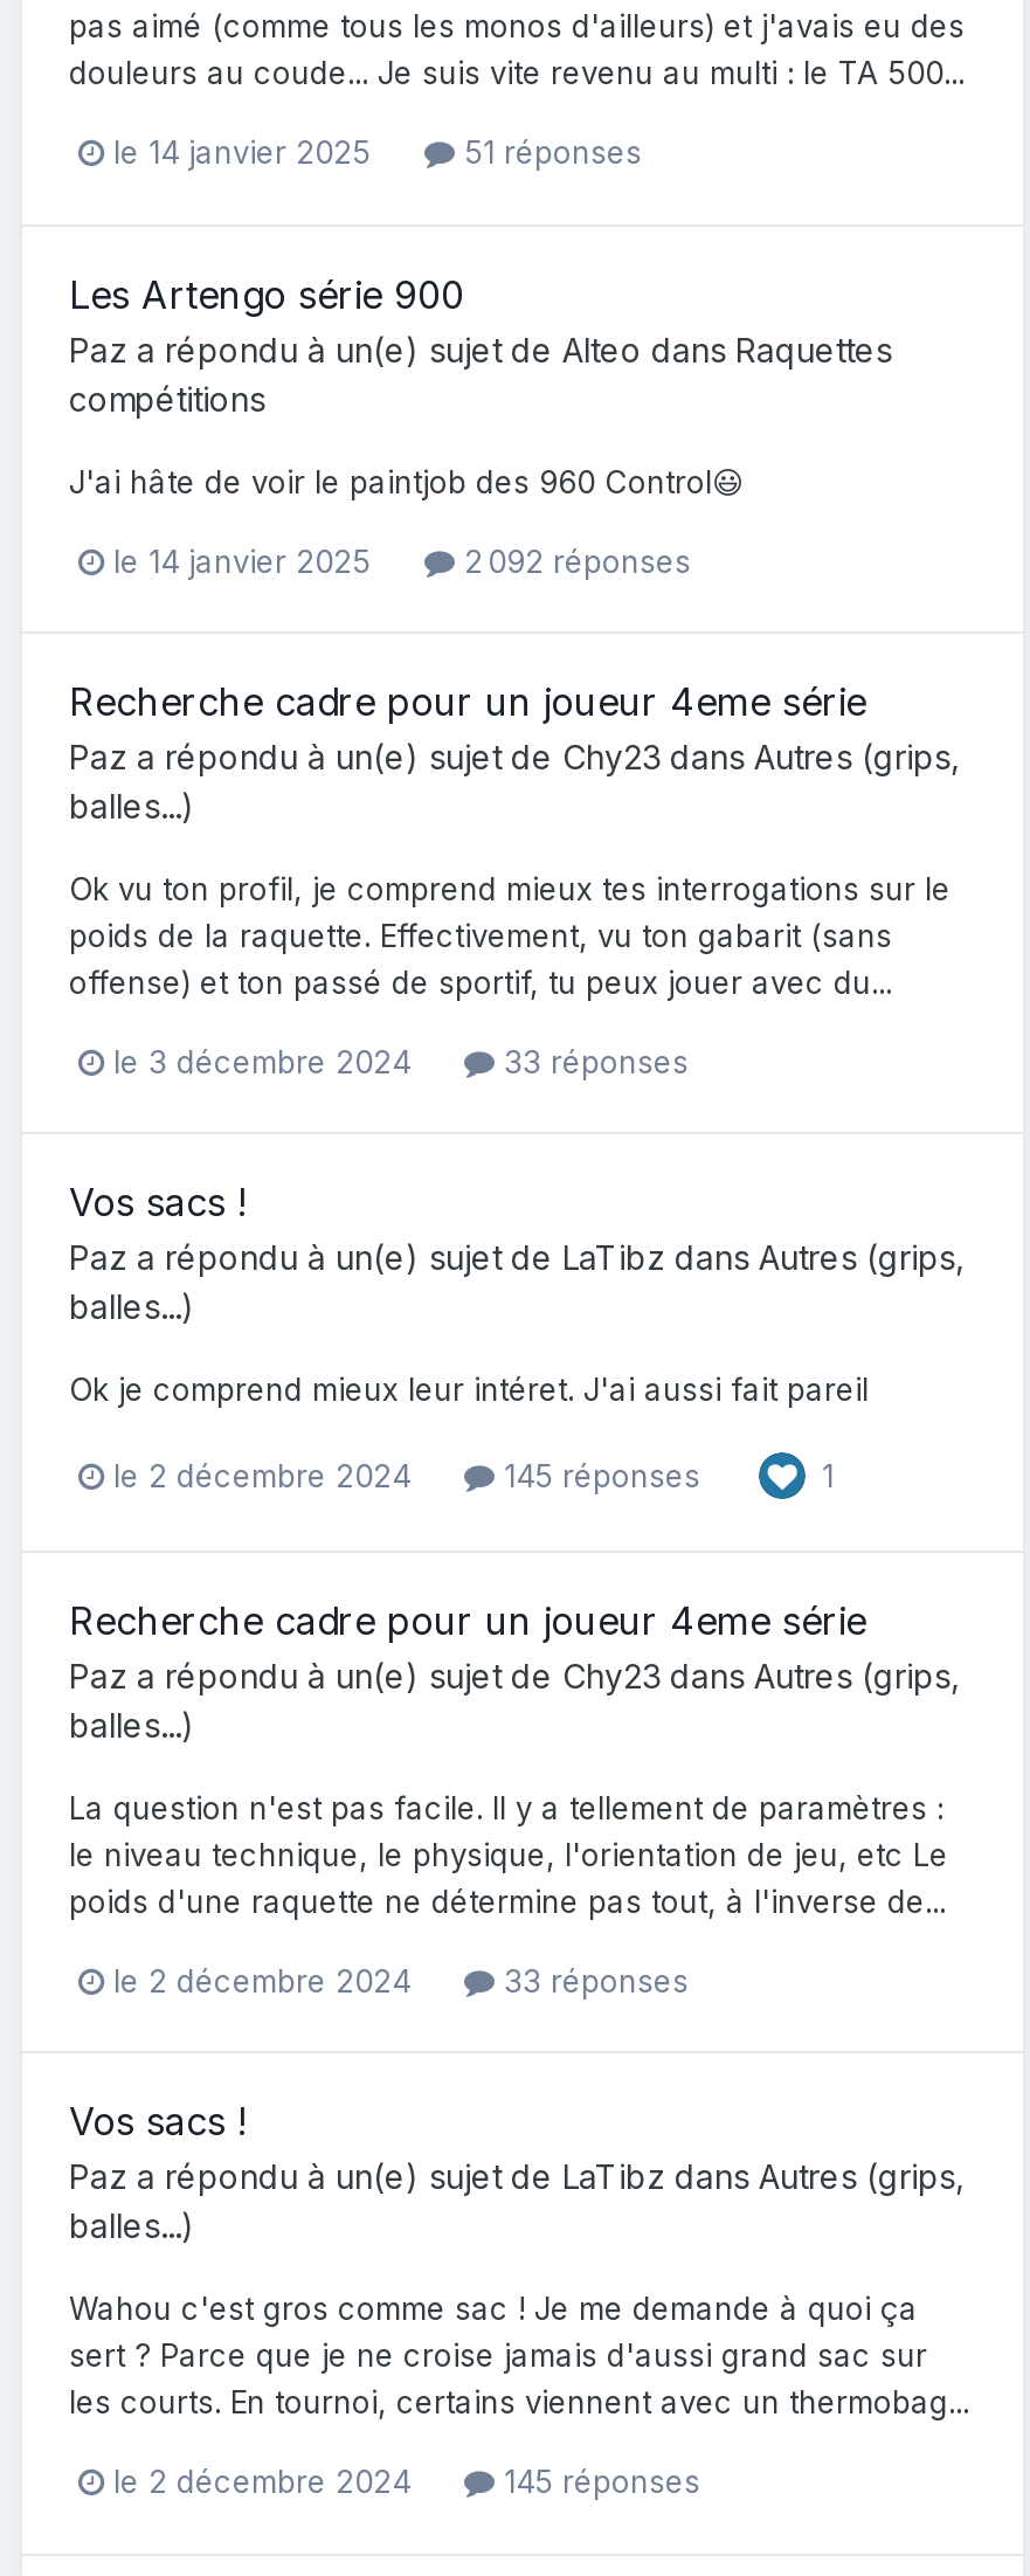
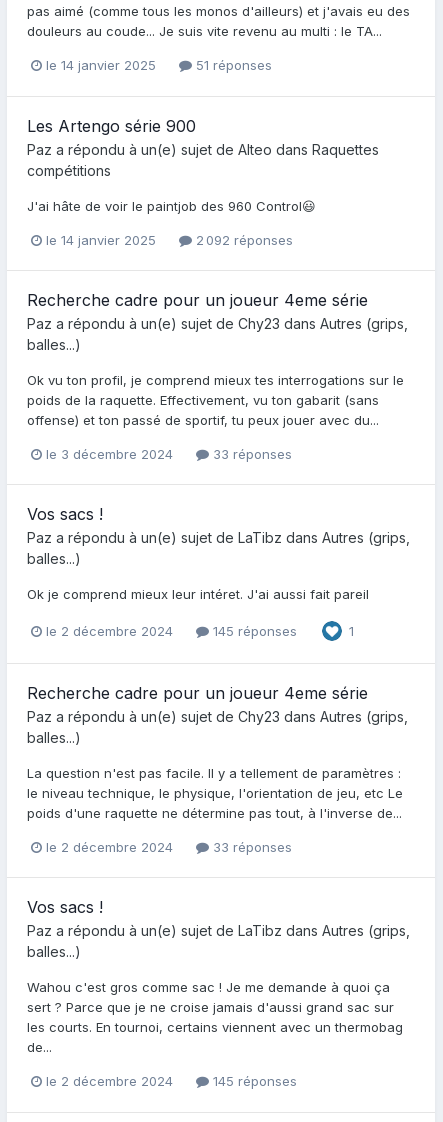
[69,55,965,92] douleurs au coude... Je suis vite revenu au multi : le TA 500... -> [27,23,382,39] douleurs au coude... Je suis vite revenu au multi : le TA...
[69,2384,969,2421] les courts. En tournoi, certains viennent avec un thermobag... -> [27,1019,403,1055] les courts. En tournoi, certains viennent avec un thermobag | de...

